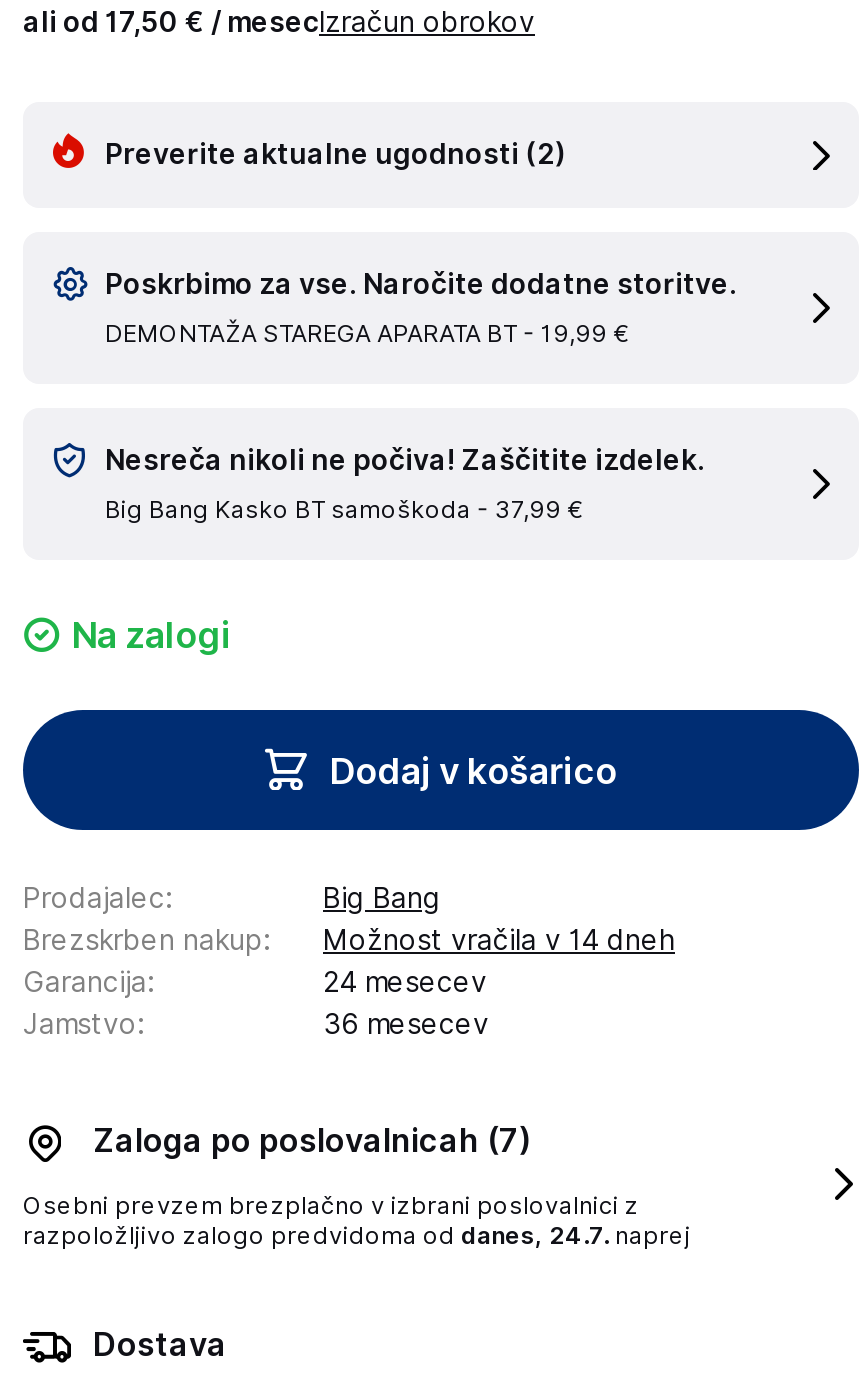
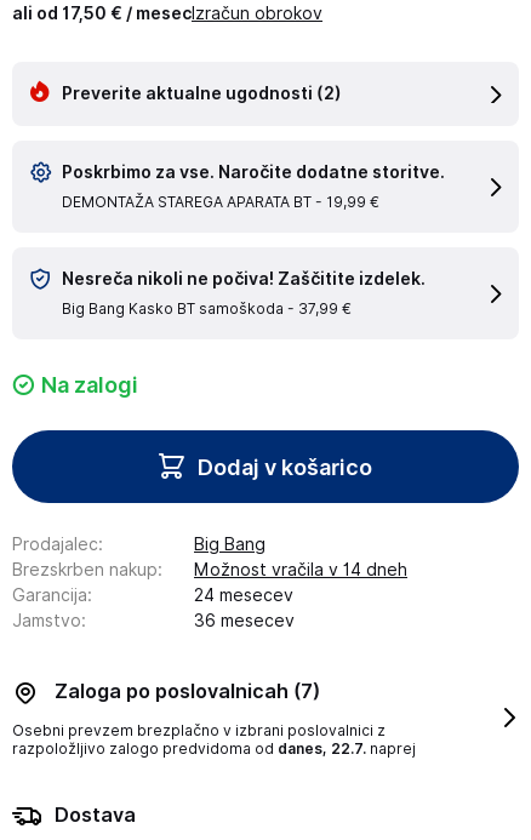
[23,1220,691,1250] razpoložljivo zalogo predvidoma od danes, 24.7. naprej -> [12,739,416,758] razpoložljivo zalogo predvidoma od danes, 22.7. naprej

